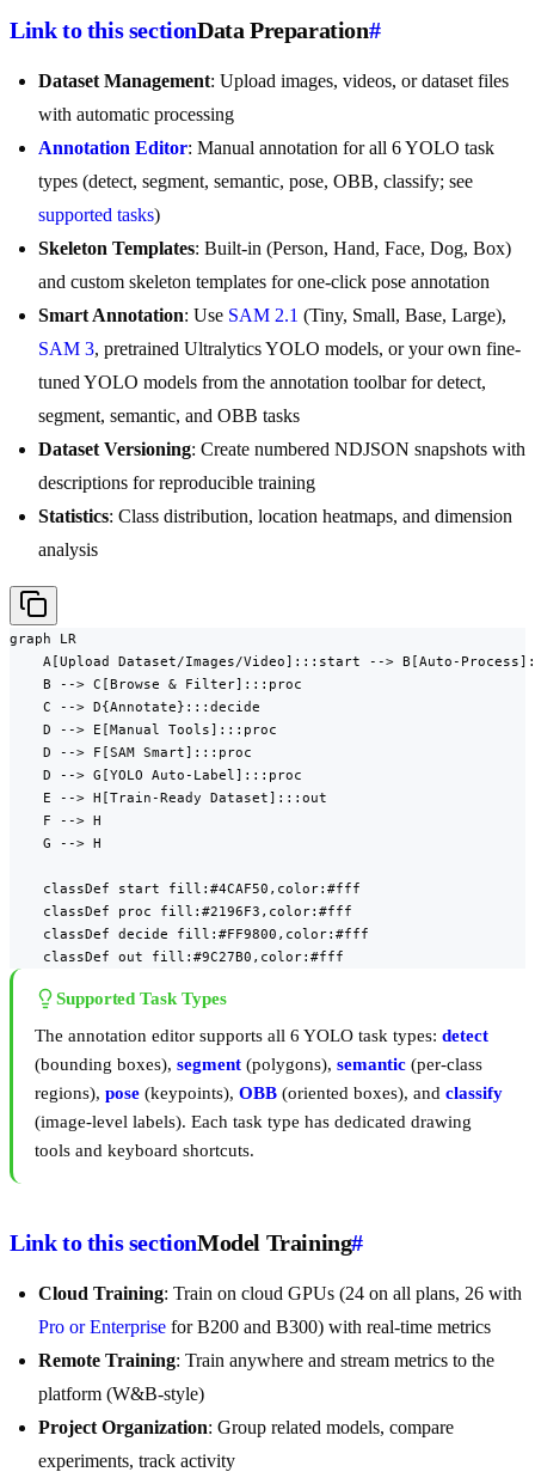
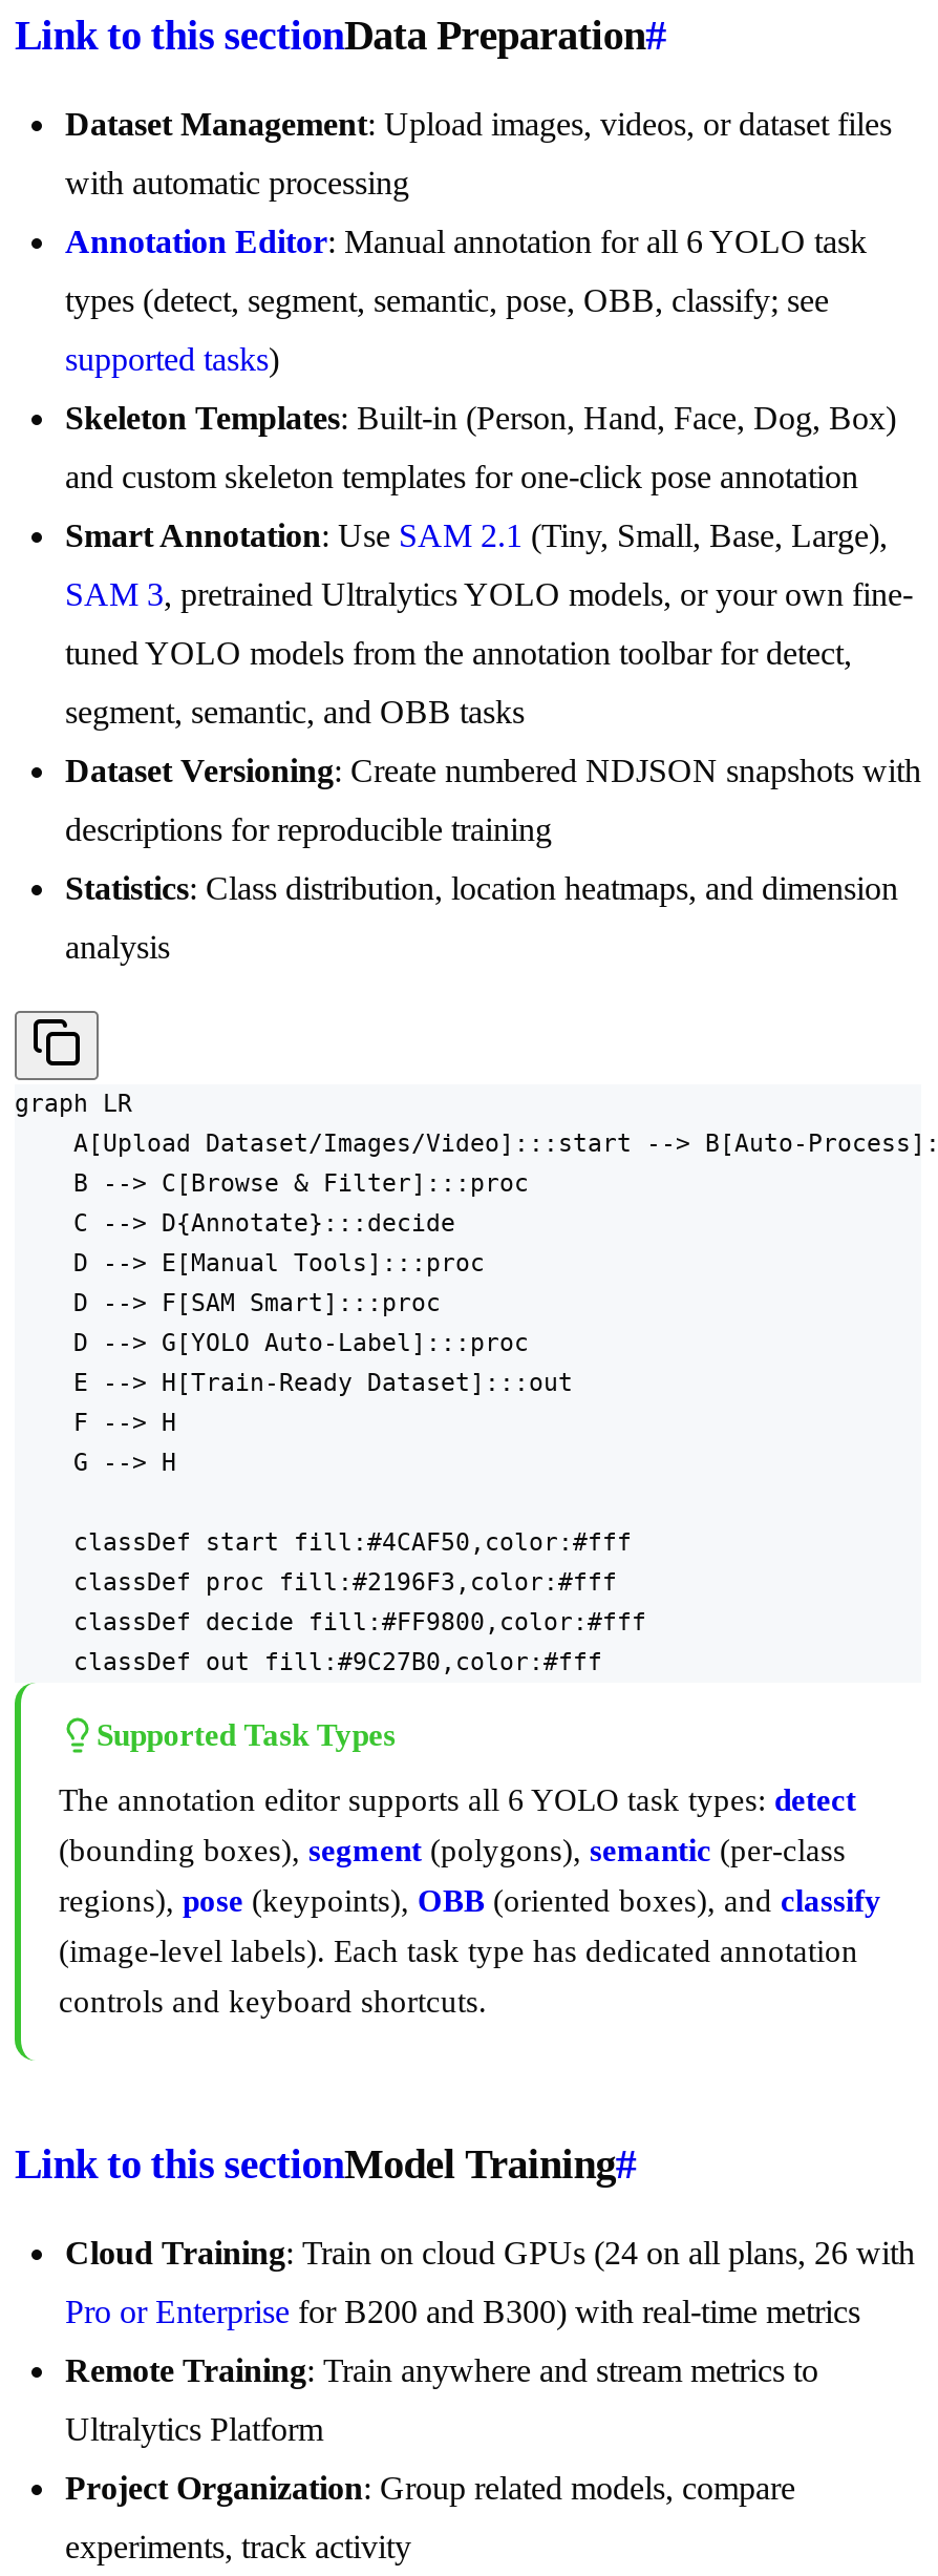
[35,1112,472,1131] (image-level labels). Each task type has dedicated drawing -> [59,1935,858,1968] (image-level labels). Each task type has dedicated annotation
[35,1141,254,1160] tools and keyboard shortcuts. -> [59,1985,487,2019] controls and keyboard shortcuts.
[38,1350,494,1370] Remote Training: Train anywhere and stream metrics to the -> [65,2353,818,2388] Remote Training: Train anywhere and stream metrics to
[38,1384,204,1404] platform (W&B-style) -> [65,2411,323,2447] Ultralytics Platform

